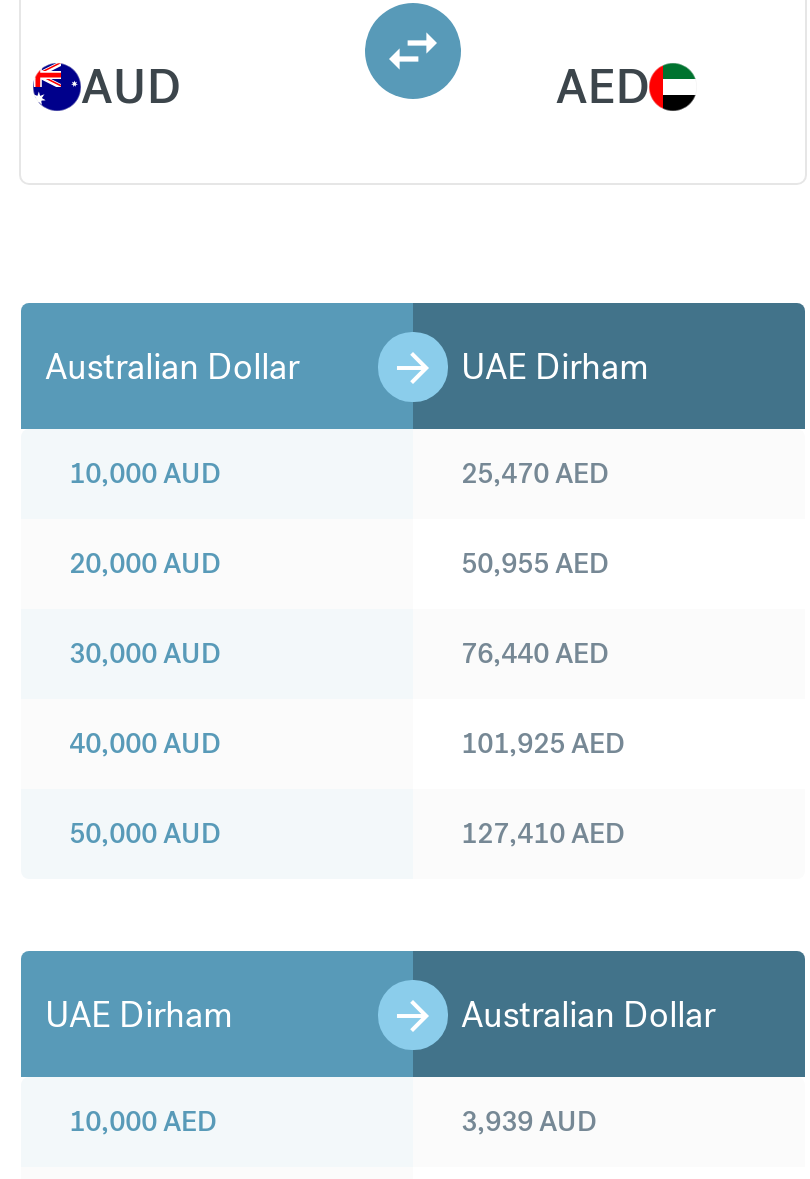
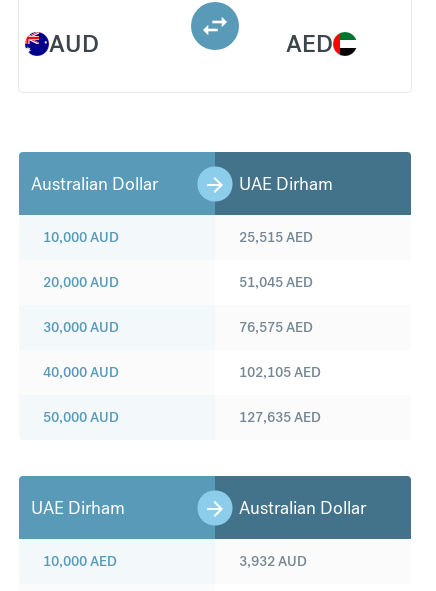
[461,455,609,491] 25,470AED -> [239,228,313,246] 25,515AED
[461,545,609,581] 50,955 AED -> [239,273,313,291] 51,045 AED
[461,635,609,671] 76,440AED -> [239,318,313,336] 76,575AED
[461,725,625,761] 101,925 AED -> [239,363,321,381] 102,105 AED
[461,815,625,851] 127,410AED -> [239,408,321,426] 127,635AED
[461,1103,597,1139] 3,939 AUD -> [239,552,307,570] 3,932 AUD

